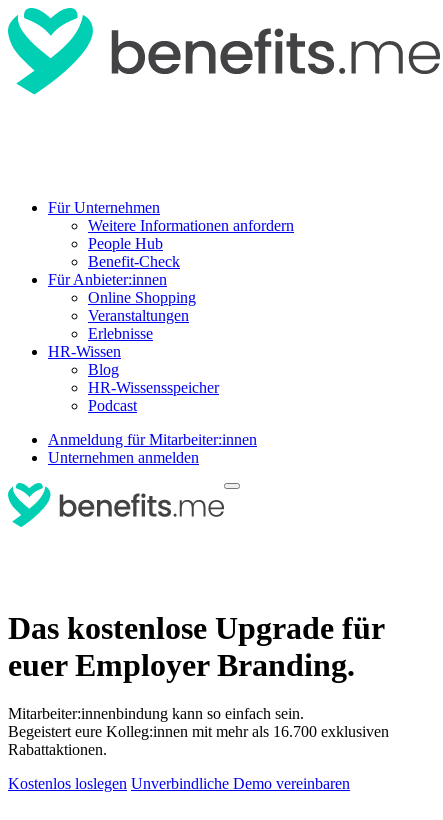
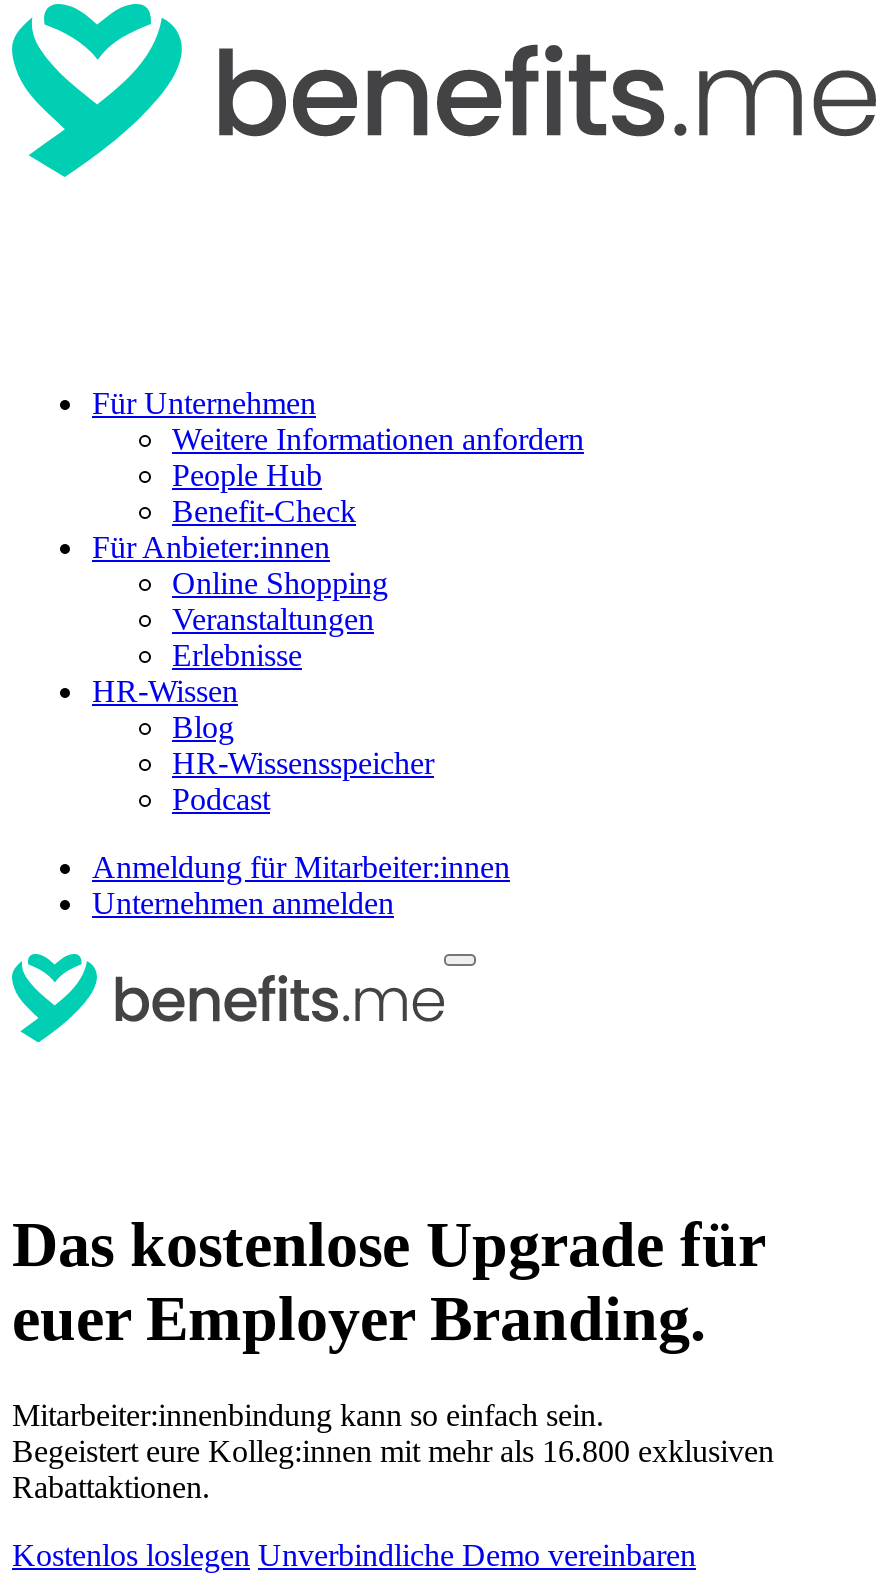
[8,723,389,740] Begeistert eure Kolleg:innen mit mehr als 16.700 exklusiven -> [12,1435,774,1469] Begeistert eure Kolleg:innen mit mehr als 16.800 exklusiven

